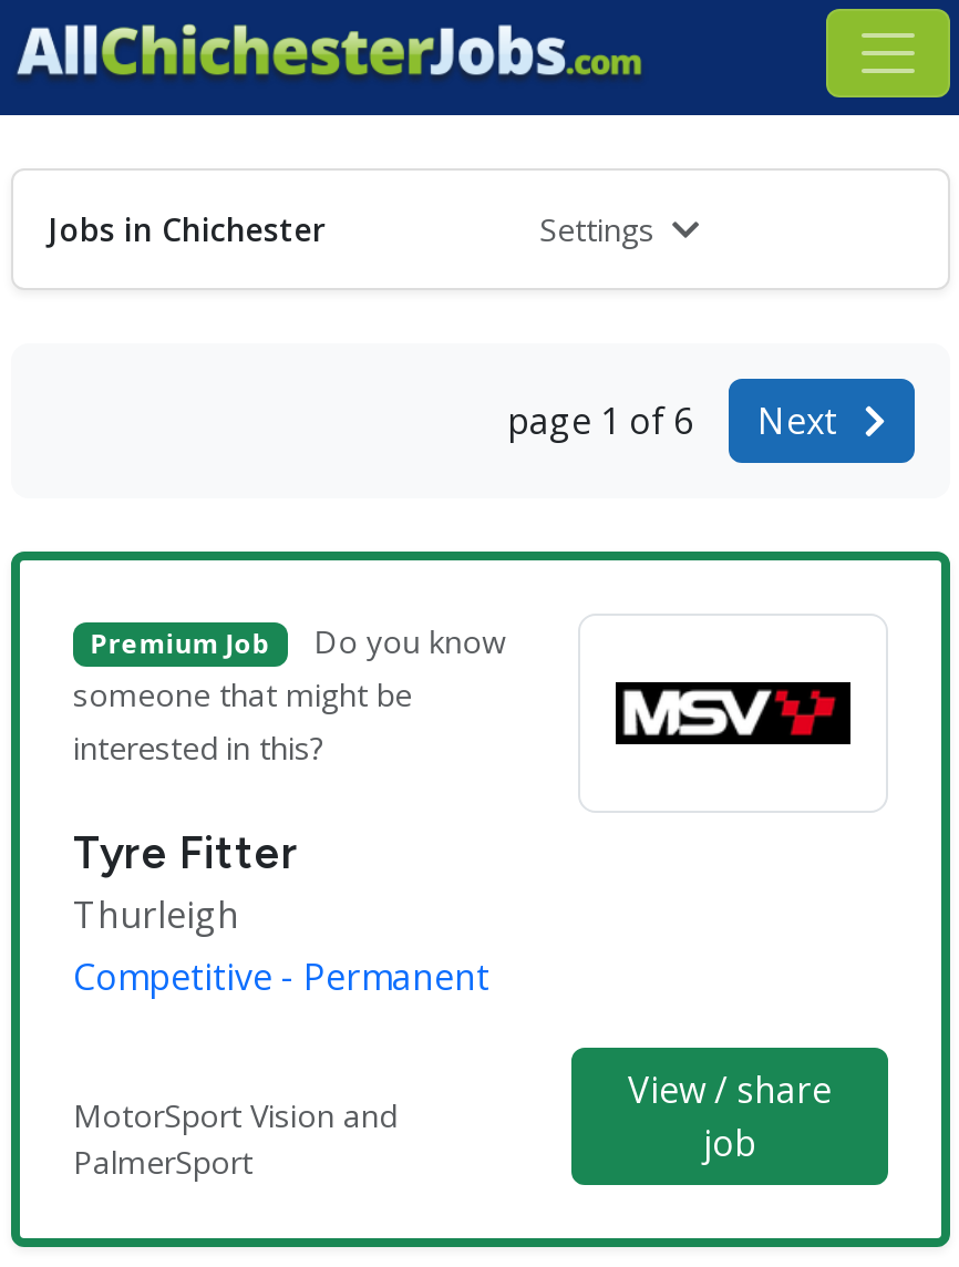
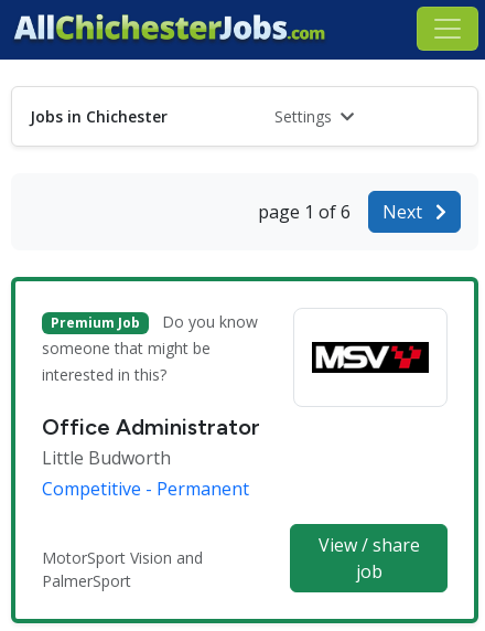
[73,827,299,940] Tyre Fitter | Thurleigh -> [42,414,260,470] Office Administrator | Little Budworth

